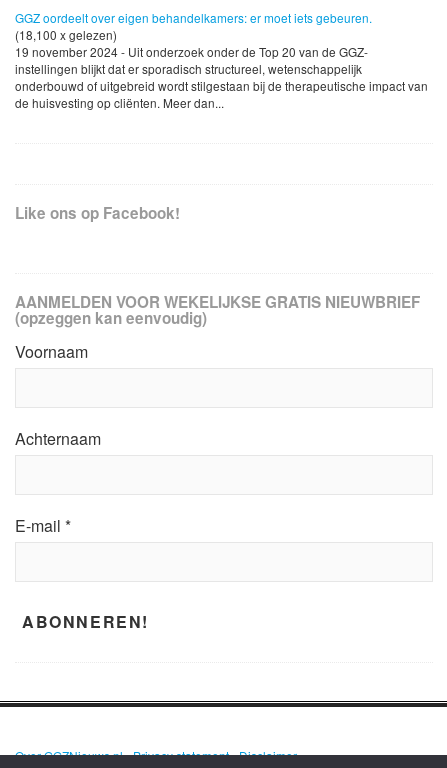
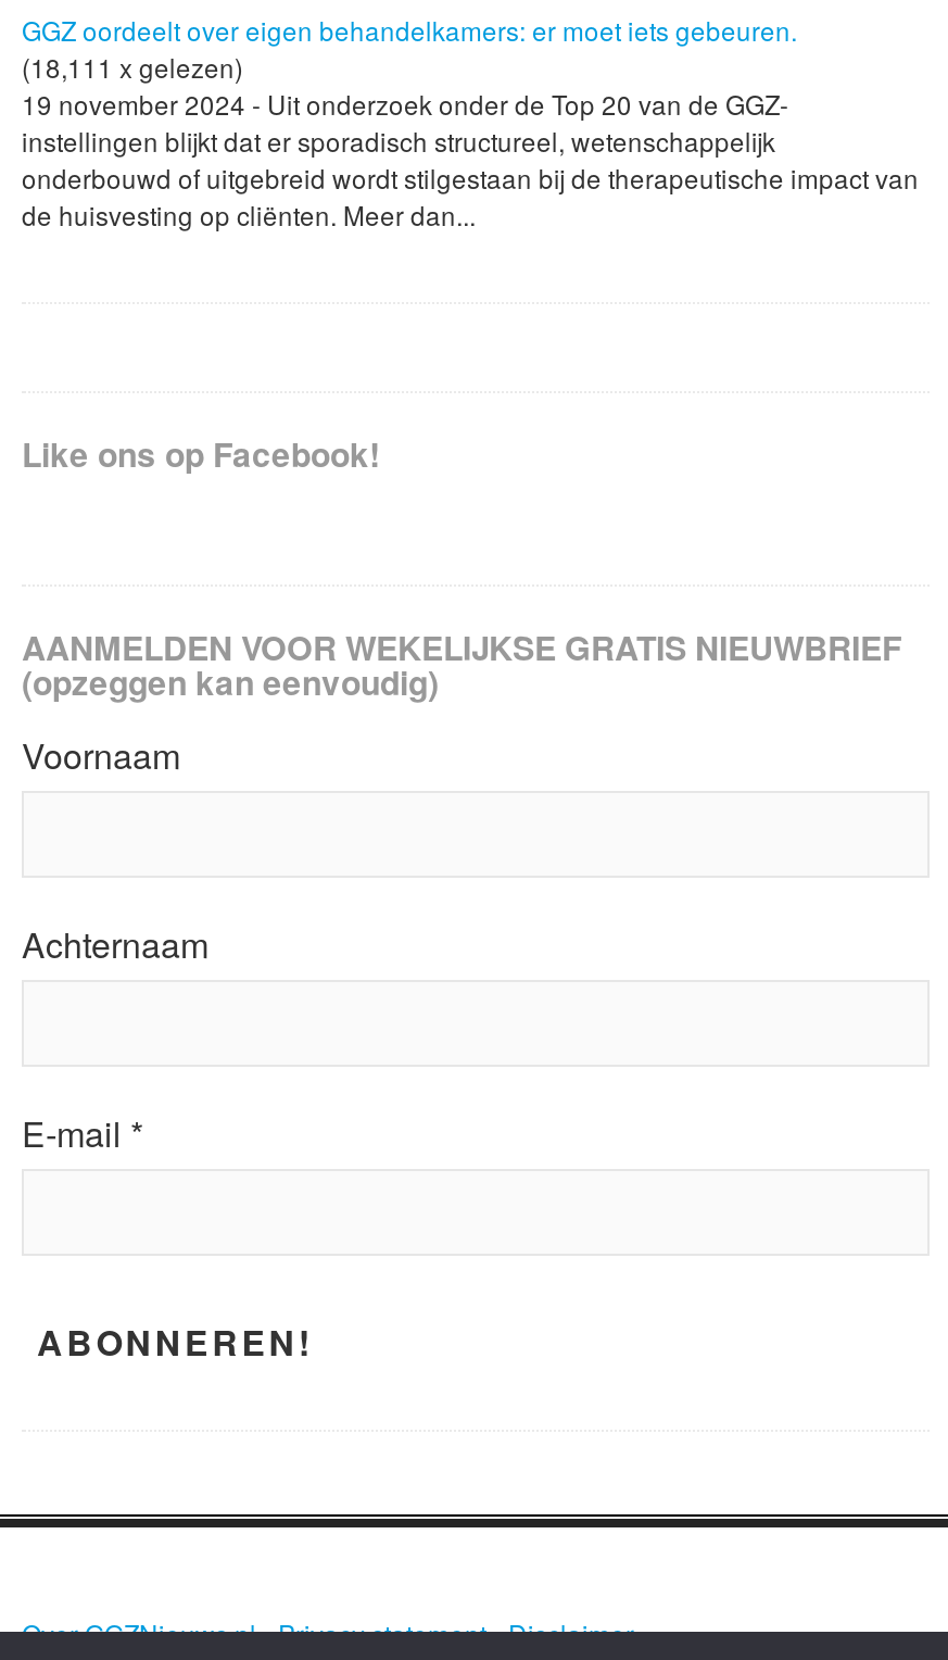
[15,26,117,43] (18,100 x gelezen) -> [22,48,243,85] (18,111 x gelezen)

